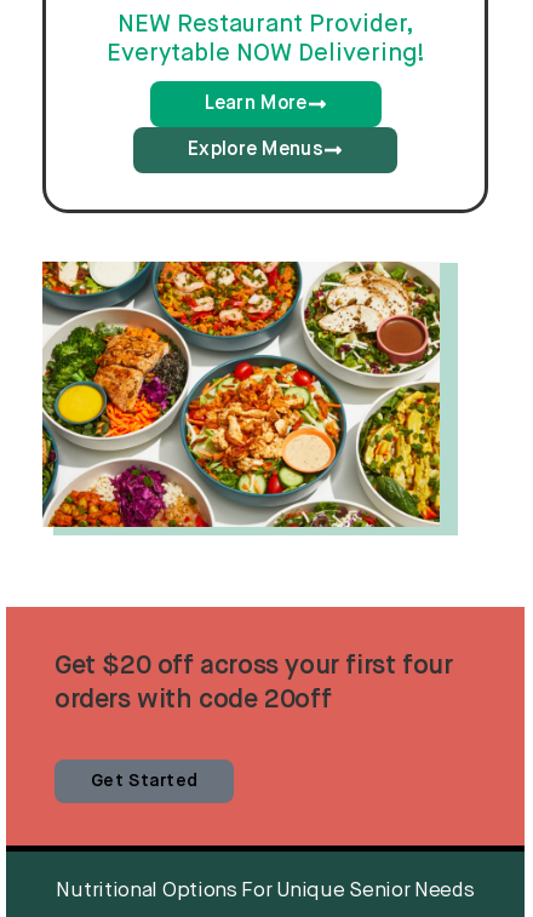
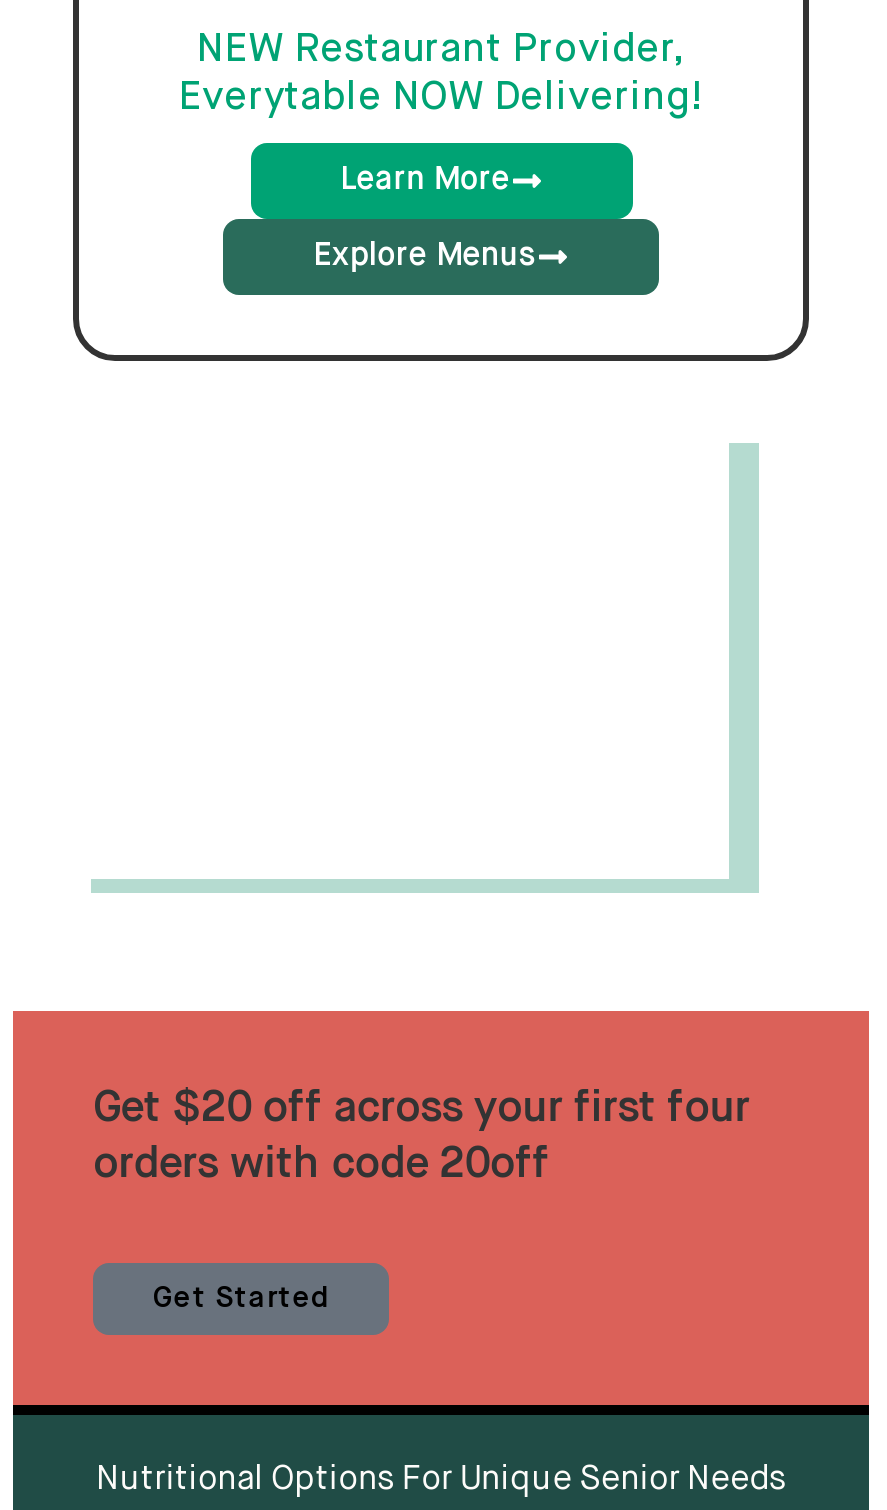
[41,260,441,528] [image] -> none

